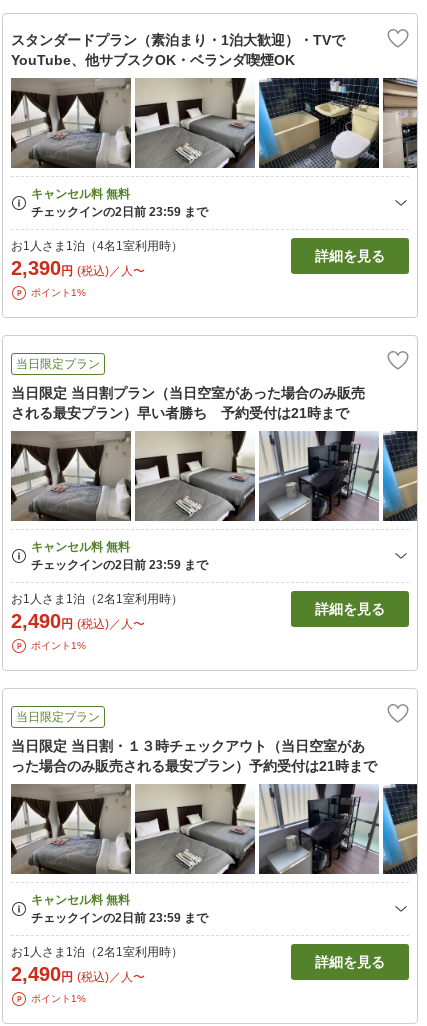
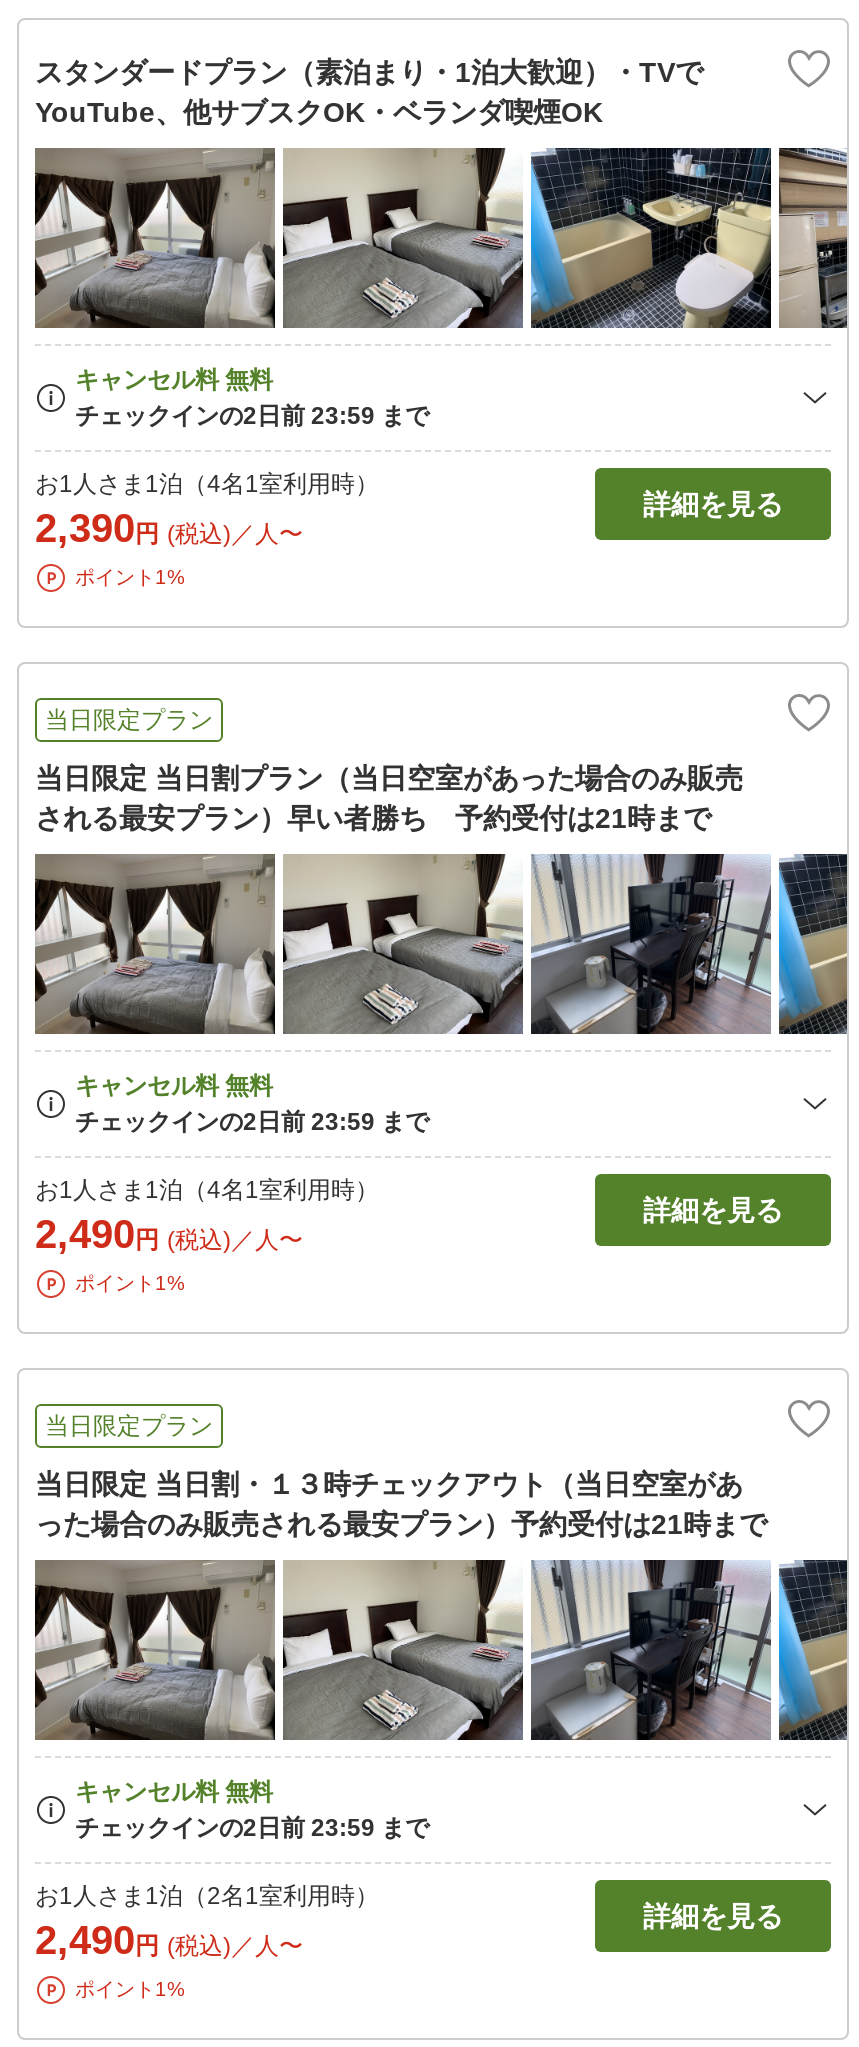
[11,592,183,606] お1人さま1泊（2名1室利用時） -> [35,1176,379,1204] お1人さま1泊（4名1室利用時）

